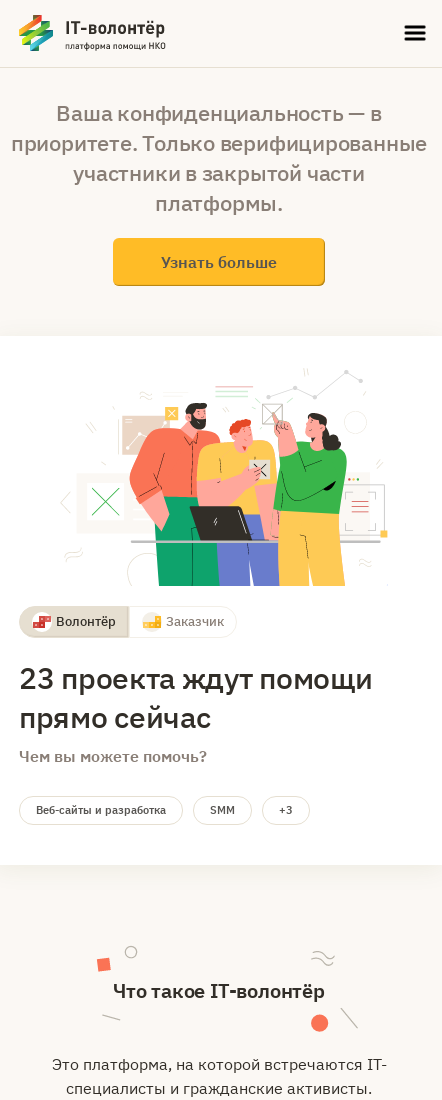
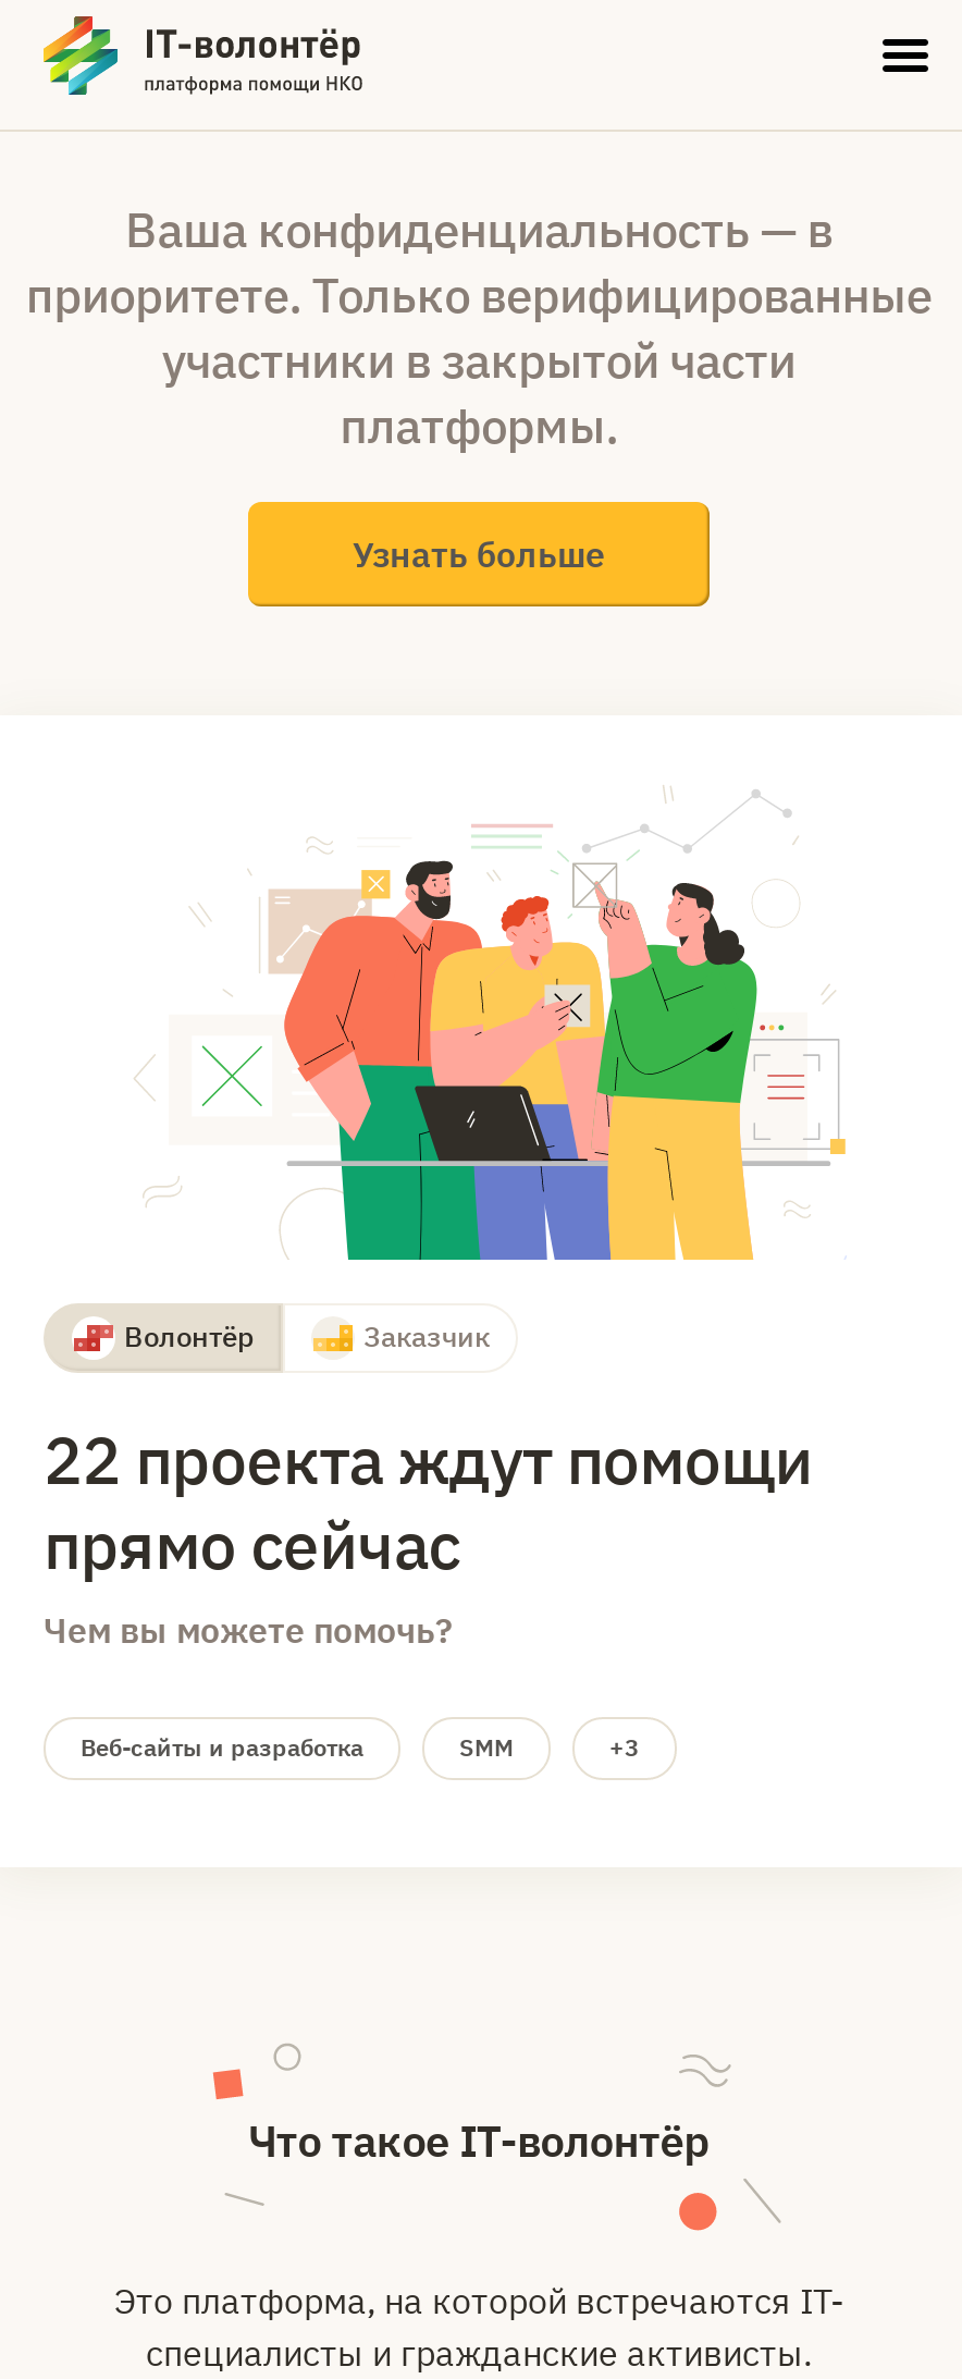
[19,658,372,697] 23 проекта ждут помощи -> [44,1416,813,1501] 22 проекта ждут помощи

